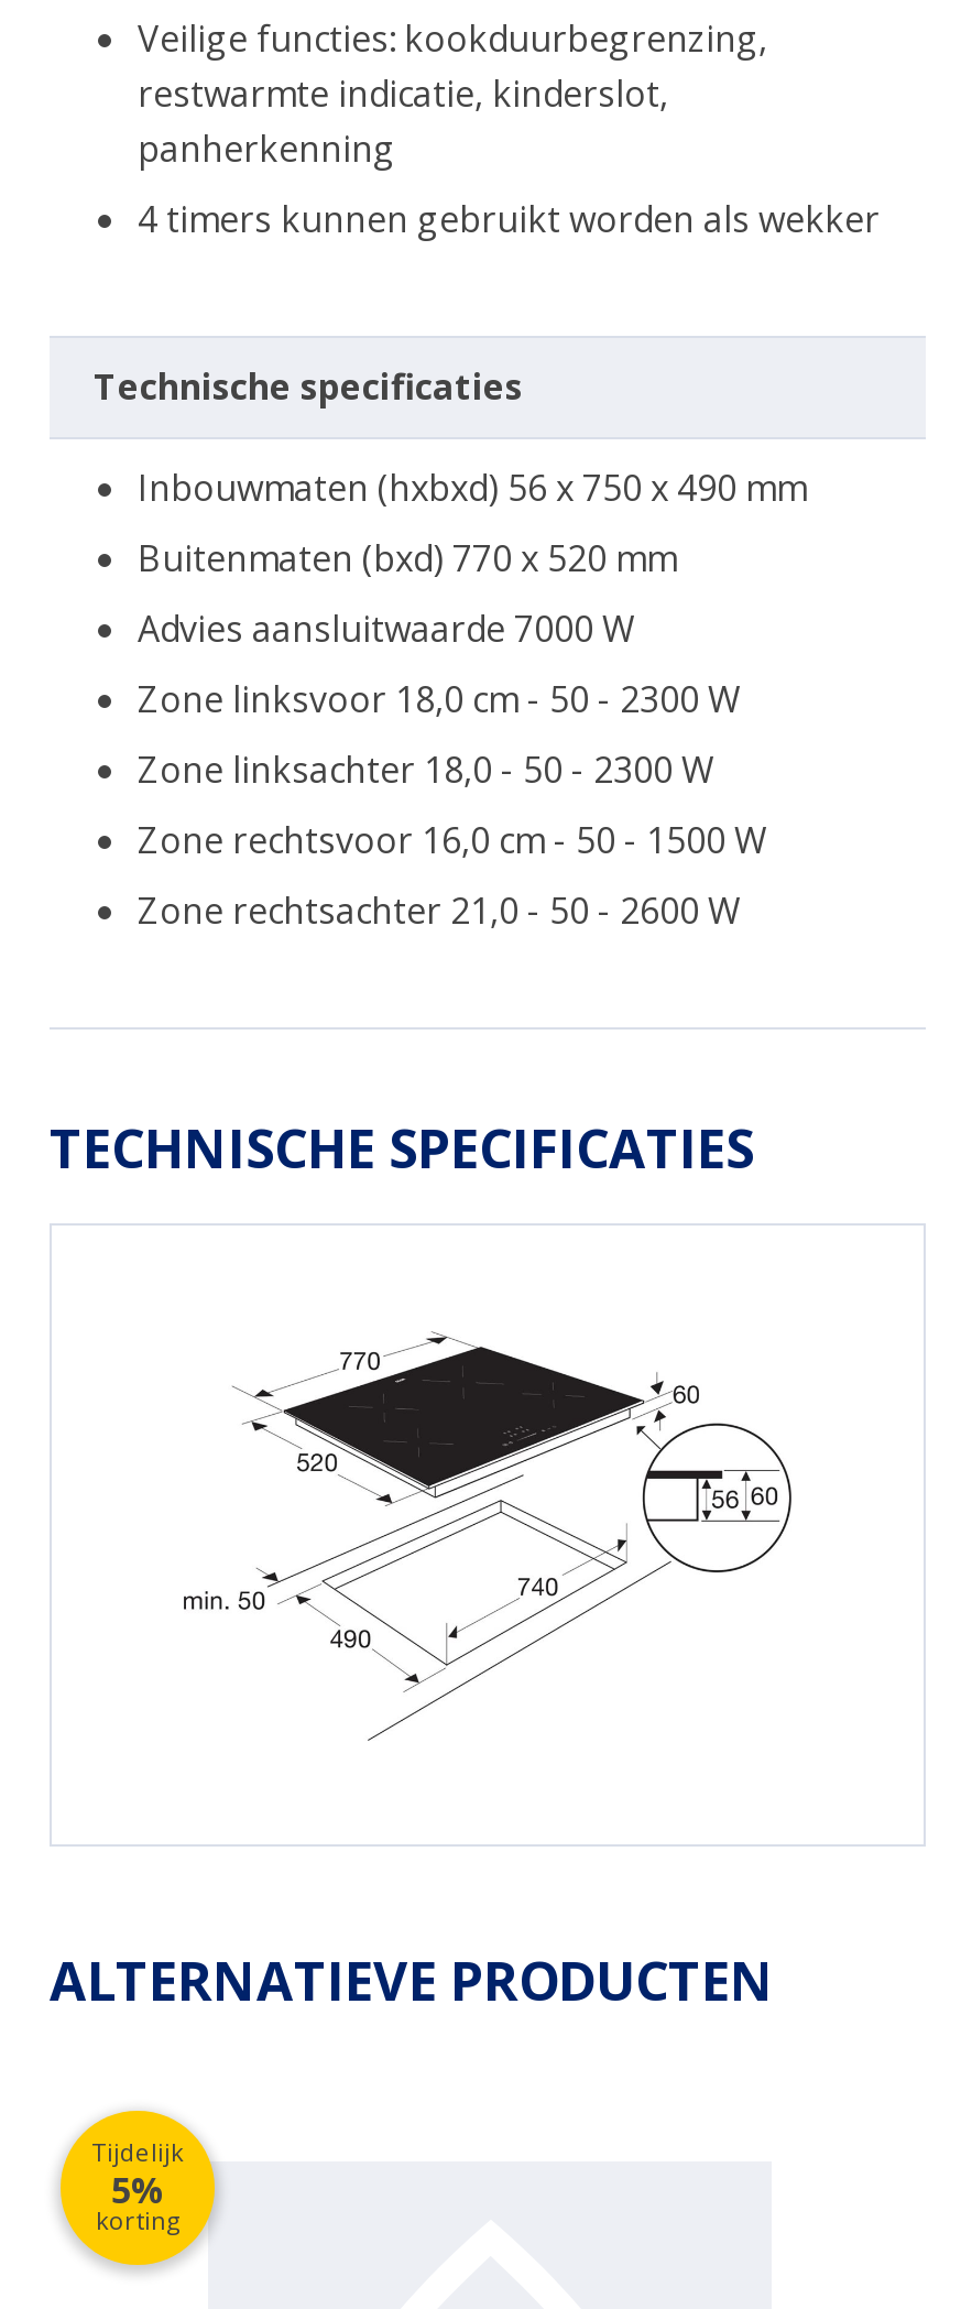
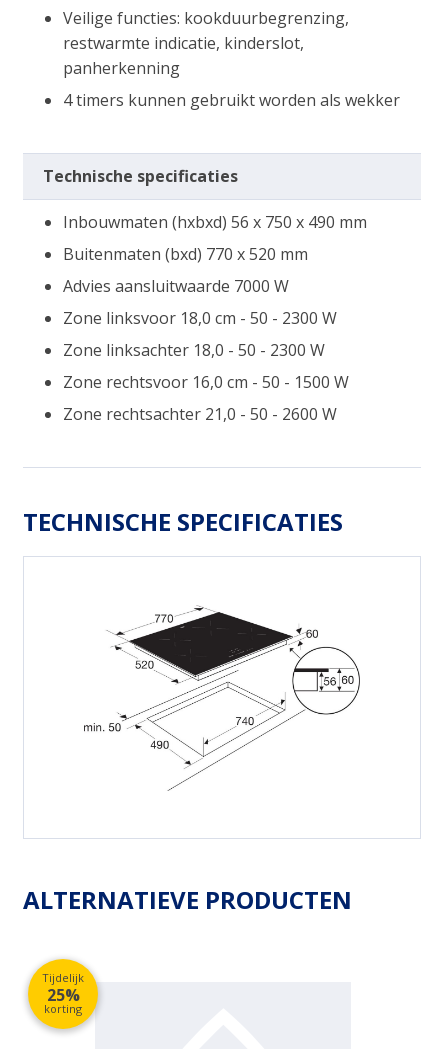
[111,2167,164,2215] 5% -> [46,984,79,1006] 25%

